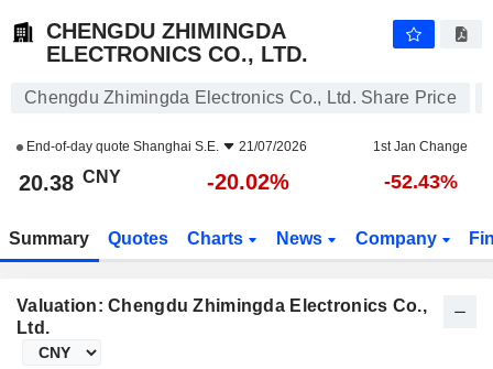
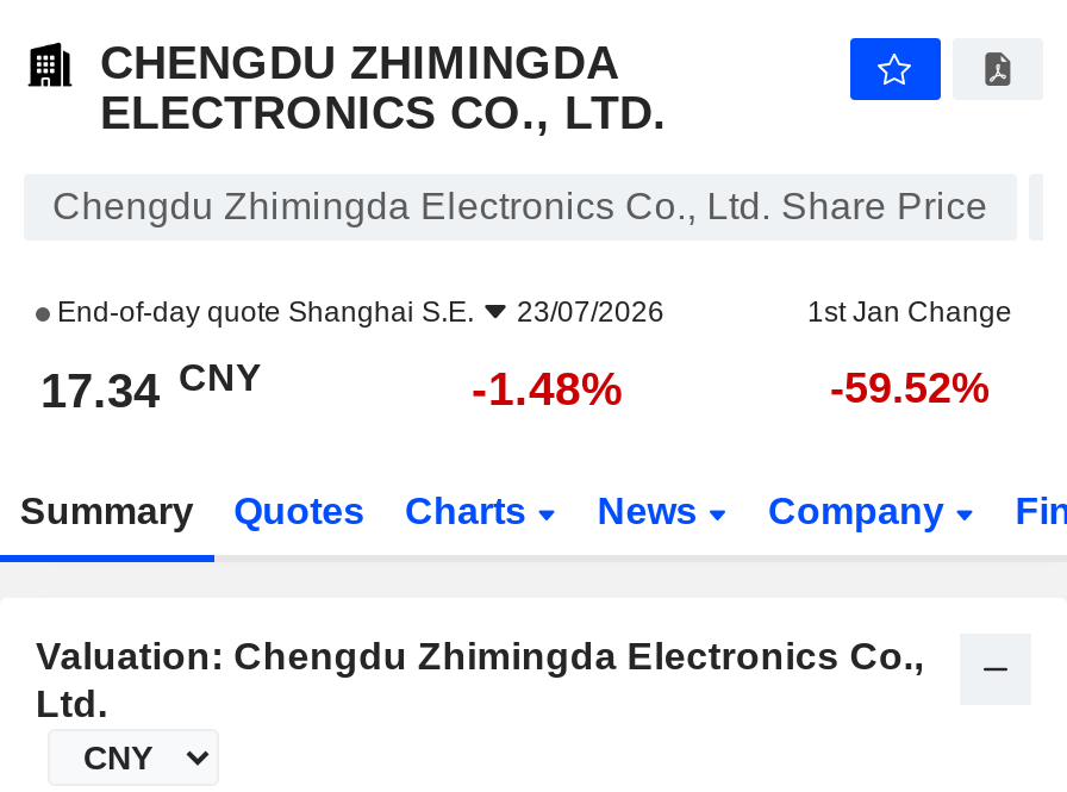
[23,139,307,154] End-of-day quote Shanghai S.E. 21/07/2026 -> [50,295,664,329] End-of-day quote Shanghai S.E. 23/07/2026
[19,167,121,195] 20.38 CNY -> [40,356,262,417] 17.34 CNY
[207,170,289,194] -20.02% -> [472,362,624,414] -1.48%
[384,171,457,193] -52.43% -> [830,364,990,412] -59.52%

